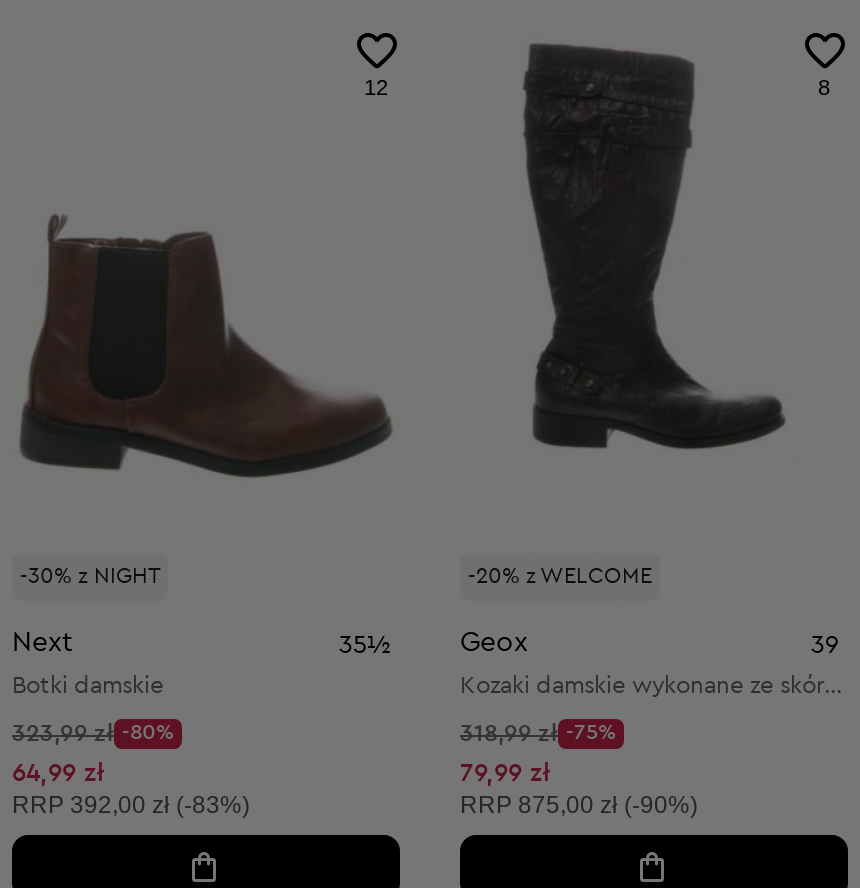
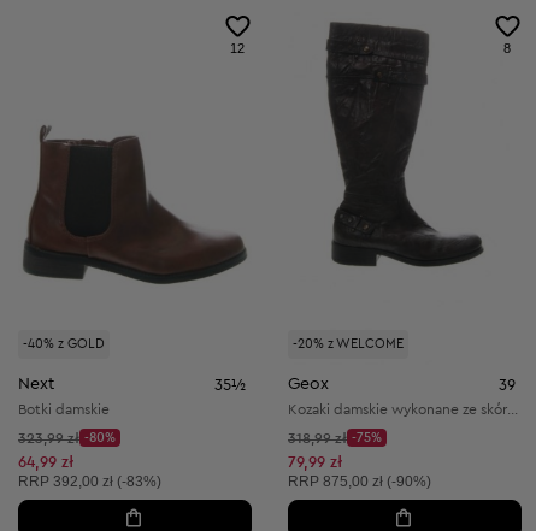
[20,566,160,588] -30% z NIGHT -> [23,337,105,350] -40% z GOLD

